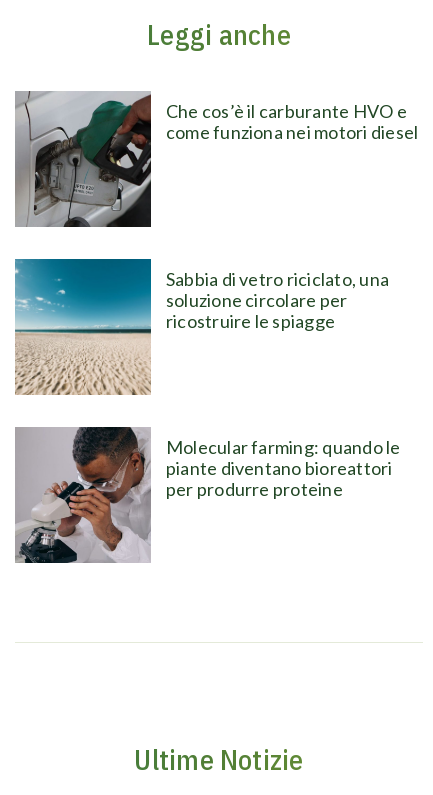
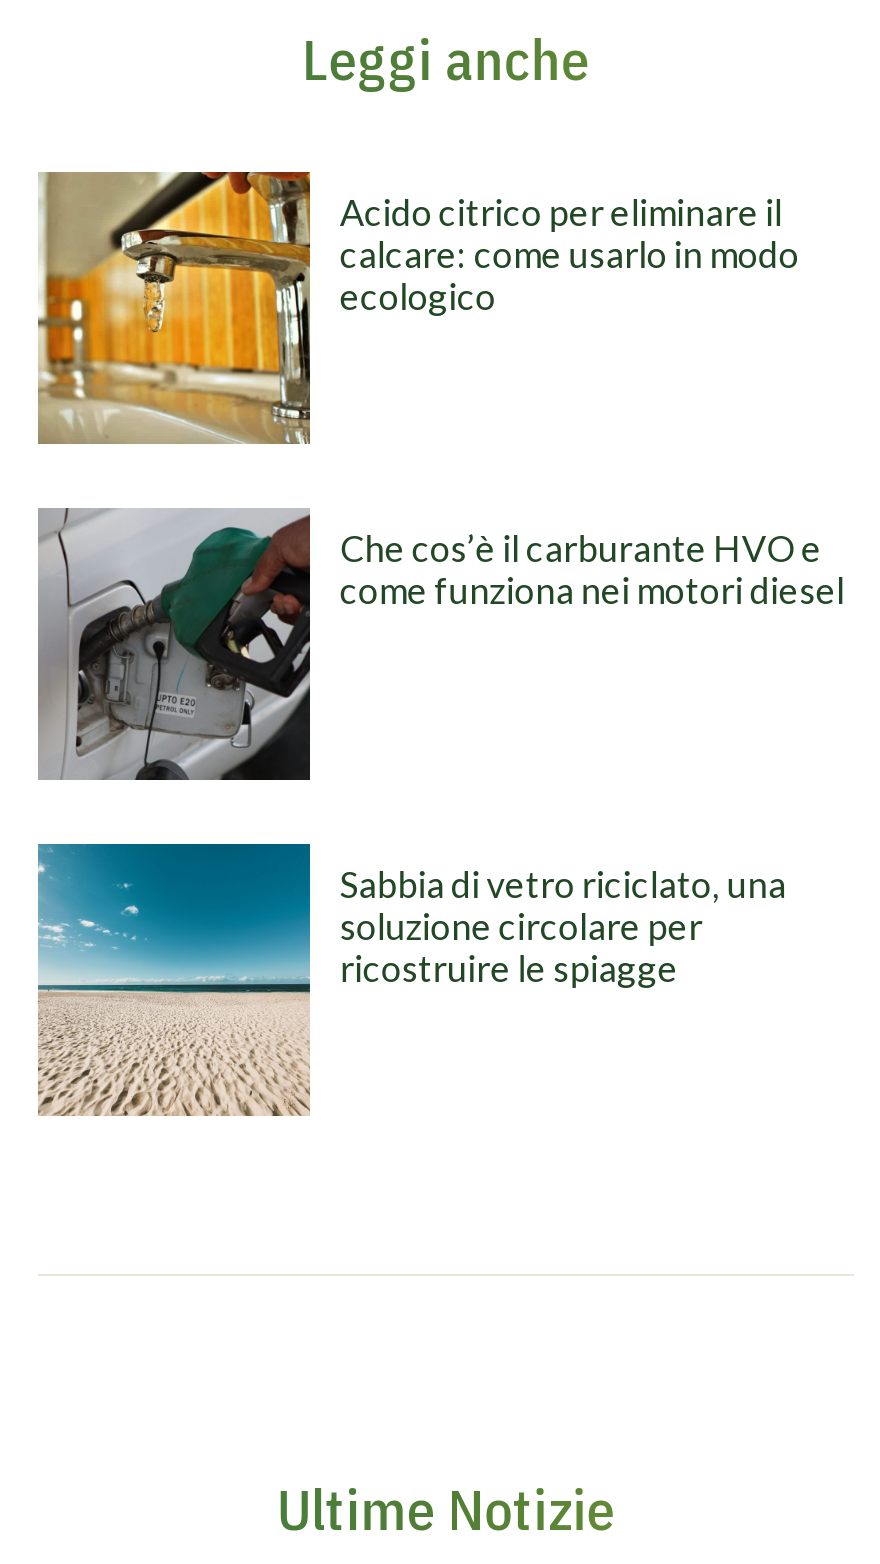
none -> [38,170,799,446] [image] | Acido citrico per eliminare il | calcare: come usarlo in modo | ecologico
moved [14,91,418,332] -> [36,508,845,990]: [image] | Che cos’è il carburante HVO e | come funziona nei motori diesel | Sabbia di vetro riciclato, una | soluzione circolare per | ricostruire le spiagge
[15,426,401,564] [image] | Molecular farming: quando le | piante diventano bioreattori | per produrre proteine -> none

